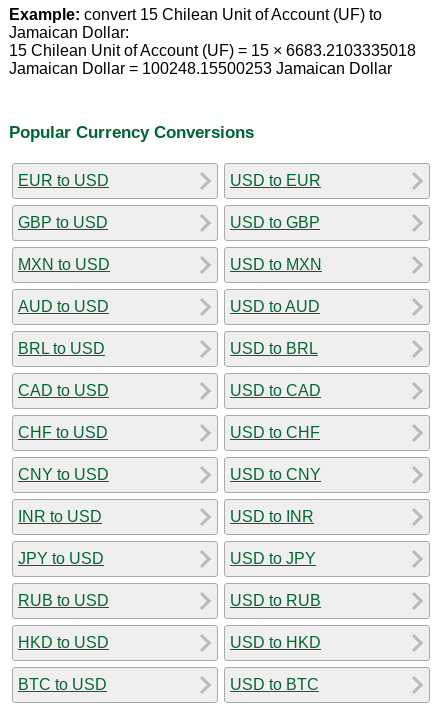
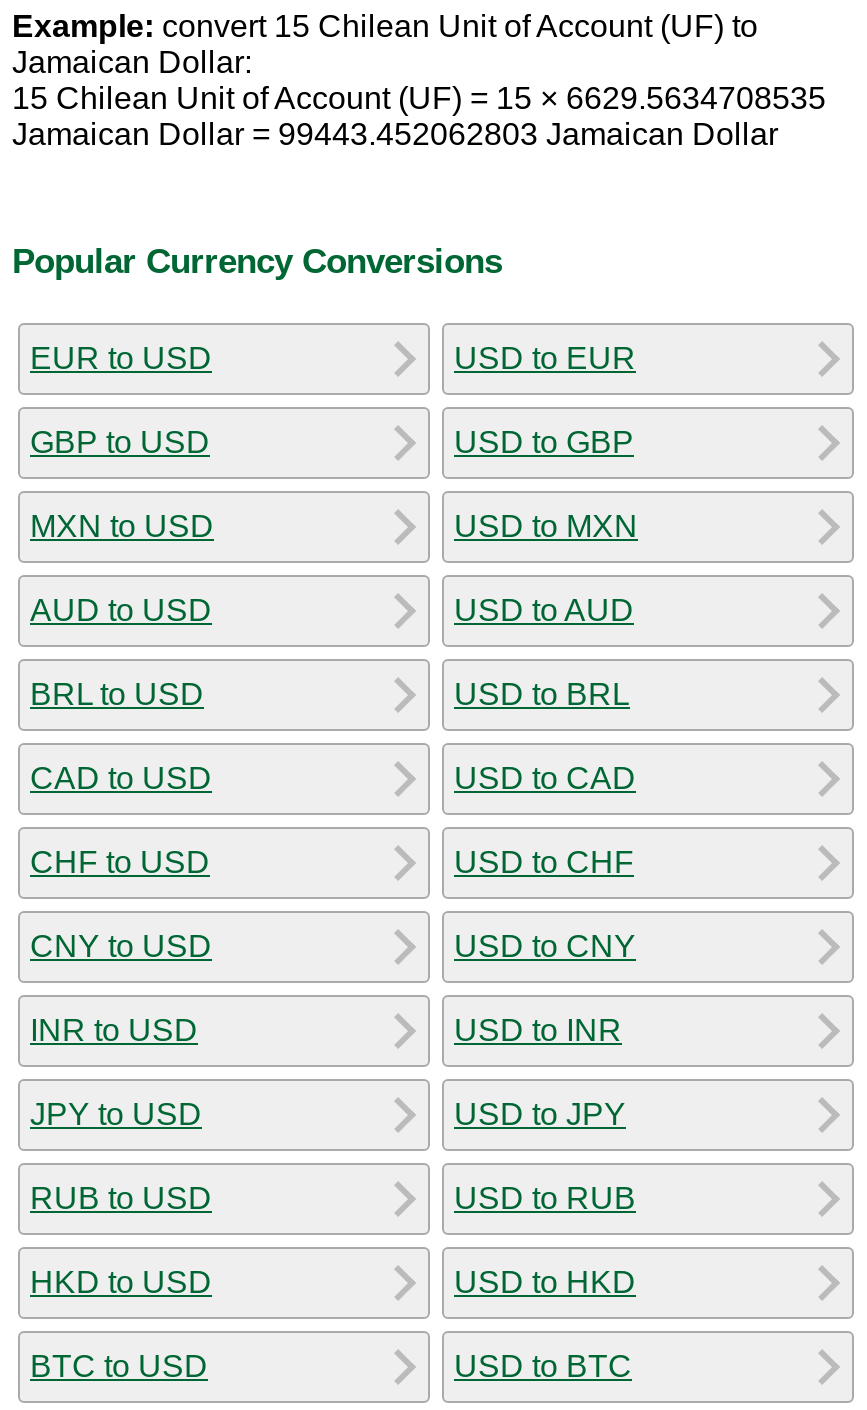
[9,42,416,59] 15 Chilean Unit of Account (UF) = 15 × 6683.2103335018 -> [12,82,826,116] 15 Chilean Unit of Account (UF) = 15 × 6629.5634708535
[9,60,392,77] Jamaican Dollar = 100248.15500253 Jamaican Dollar -> [12,118,778,152] Jamaican Dollar = 99443.452062803 Jamaican Dollar

